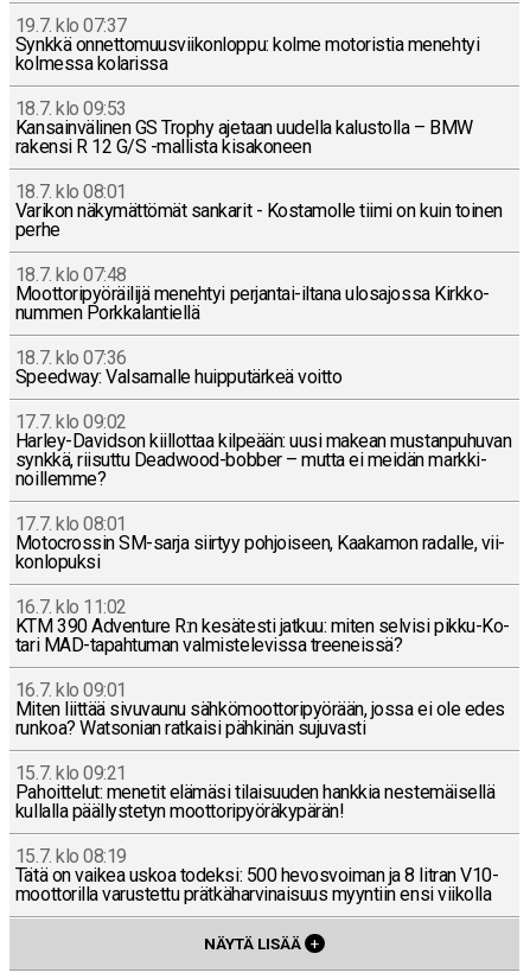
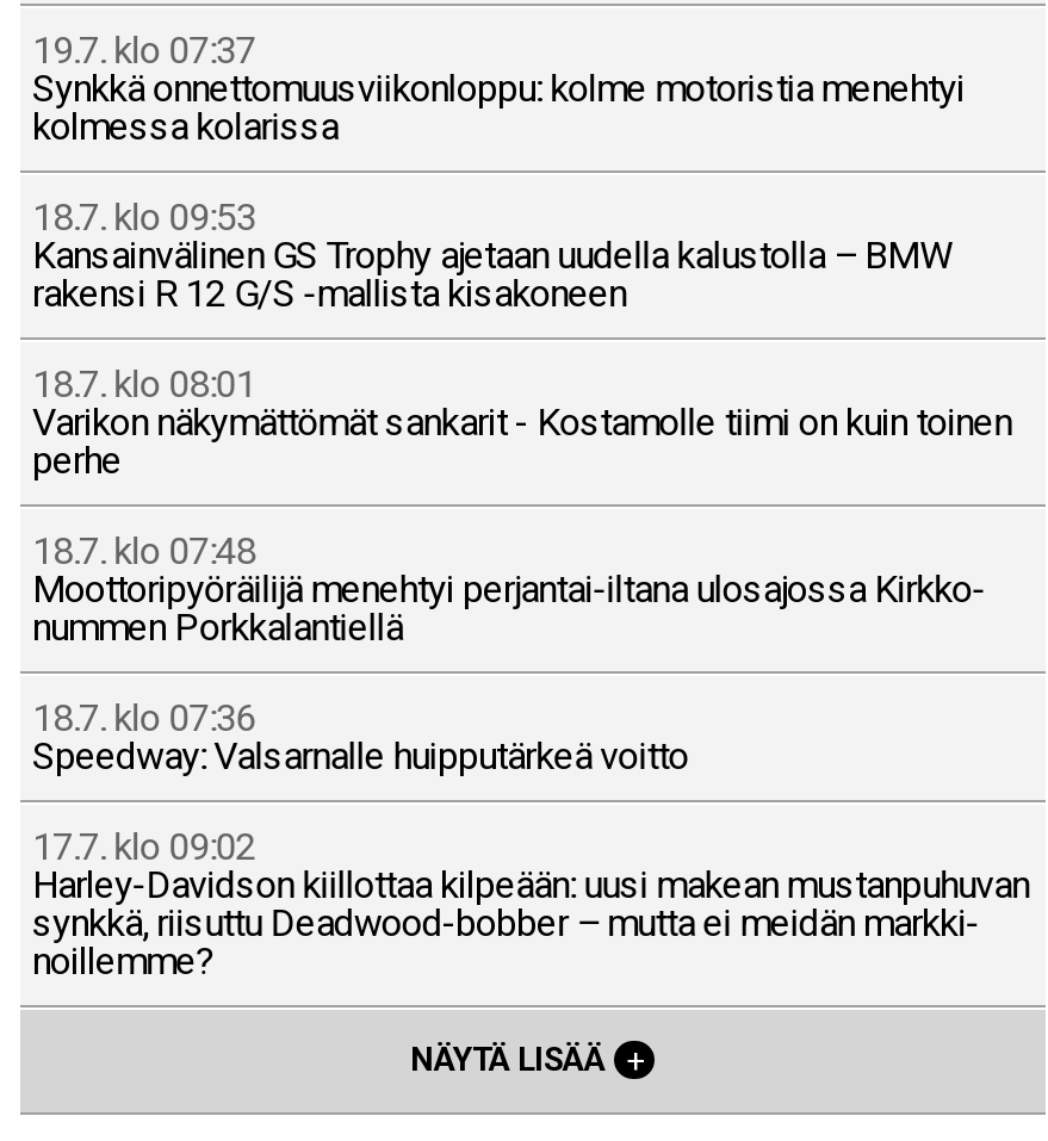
[15,512,510,905] 17.7. klo 08:01 | Motocrossin SM-sarja siirtyy pohjoiseen, Kaakamon radalle, vii | konlopuksi | 16.7. klo 11:02 | KTM 390 Adventure R:n kesätesti jatkuu: miten selvisi pikku-Ko | tari MAD-tapahtuman valmistelevissa treeneissä? | 16.7. klo 09:01 | Miten liittää sivuvaunu sähkömoottoripyörään, jossa ei ole edes | runkoa? Watsonian ratkaisi pähkinän sujuvasti | 15.7. klo 09:21 | Pahoittelut: menetit elämäsi tilaisuuden hankkia nestemäisellä | kullalla päällystetyn moottoripyöräkypärän! | 15.7. klo 08:19 | Tätä on vaikea uskoa todeksi: 500 hevosvoiman ja 8 litran V10- | moottorilla varustettu prätkäharvinaisuus myyntiin ensi viikolla -> none

